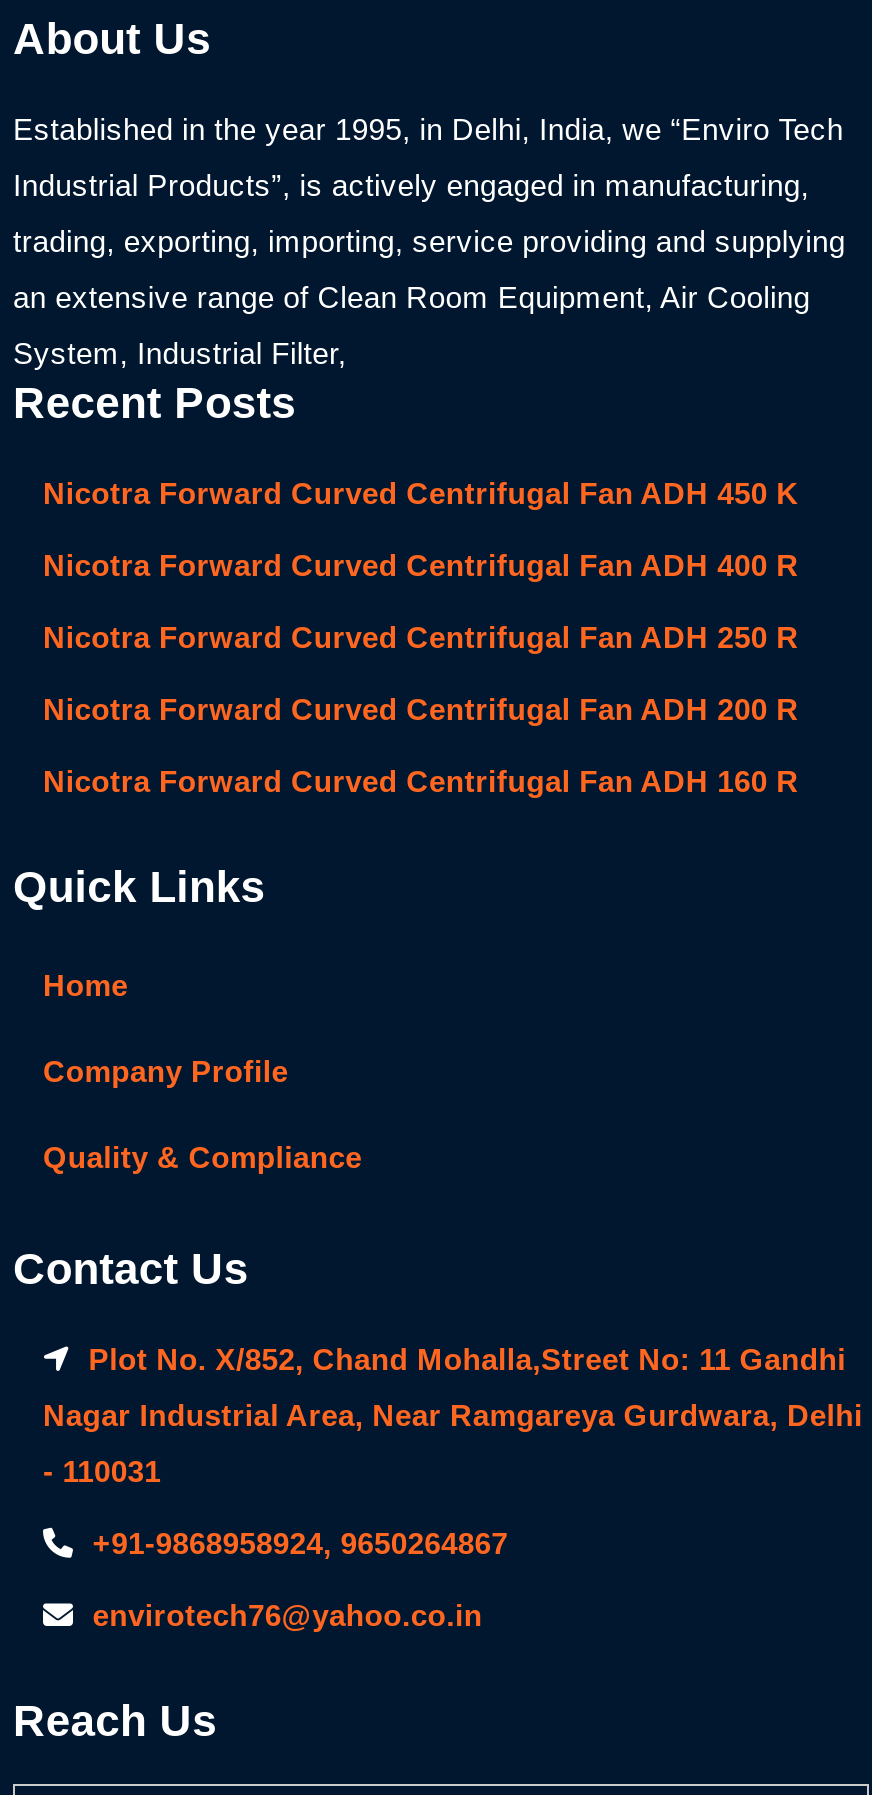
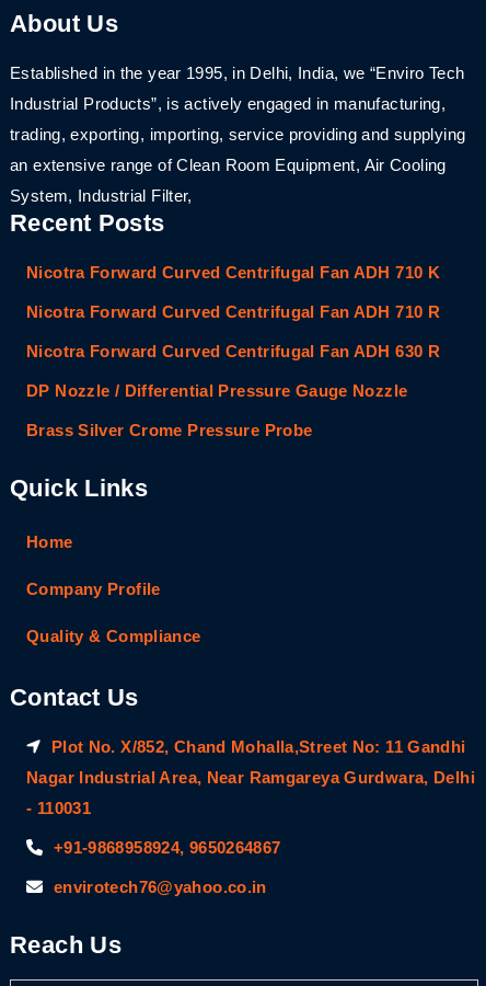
[43,476,808,510] Nicotra Forward Curved Centrifugal Fan ADH 450 K -> [26,263,445,282] Nicotra Forward Curved Centrifugal Fan ADH 710 K
[43,548,817,582] Nicotra Forward Curved Centrifugal Fan ADH 400 R -> [26,302,445,321] Nicotra Forward Curved Centrifugal Fan ADH 710 R
[43,620,799,654] Nicotra Forward Curved Centrifugal Fan ADH 250 R -> [26,342,445,360] Nicotra Forward Curved Centrifugal Fan ADH 630 R
[43,692,799,726] Nicotra Forward Curved Centrifugal Fan ADH 200 R -> [26,381,407,400] DP Nozzle / Differential Pressure Gauge Nozzle
[43,764,799,798] Nicotra Forward Curved Centrifugal Fan ADH 160 R -> [26,421,312,439] Brass Silver Crome Pressure Probe

